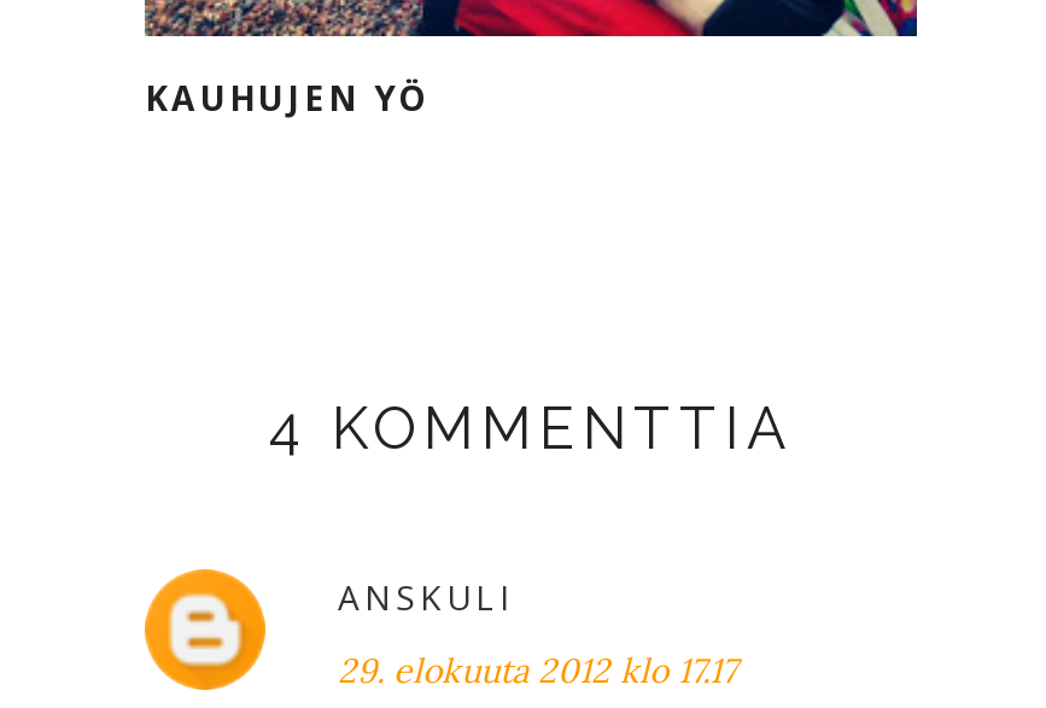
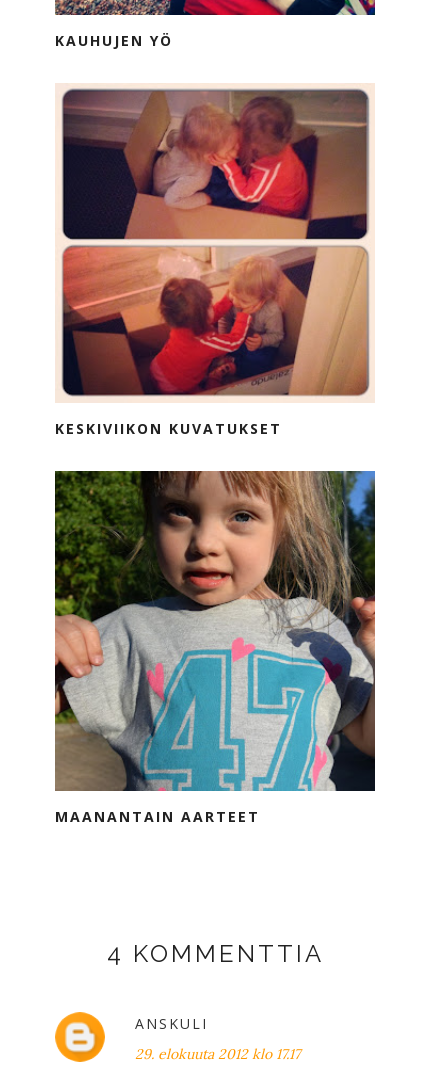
none -> [54,470,376,826] [image] | MAANANTAIN AARTEET
none -> [55,84,374,438] [image] | KESKIVIIKON KUVATUKSET

